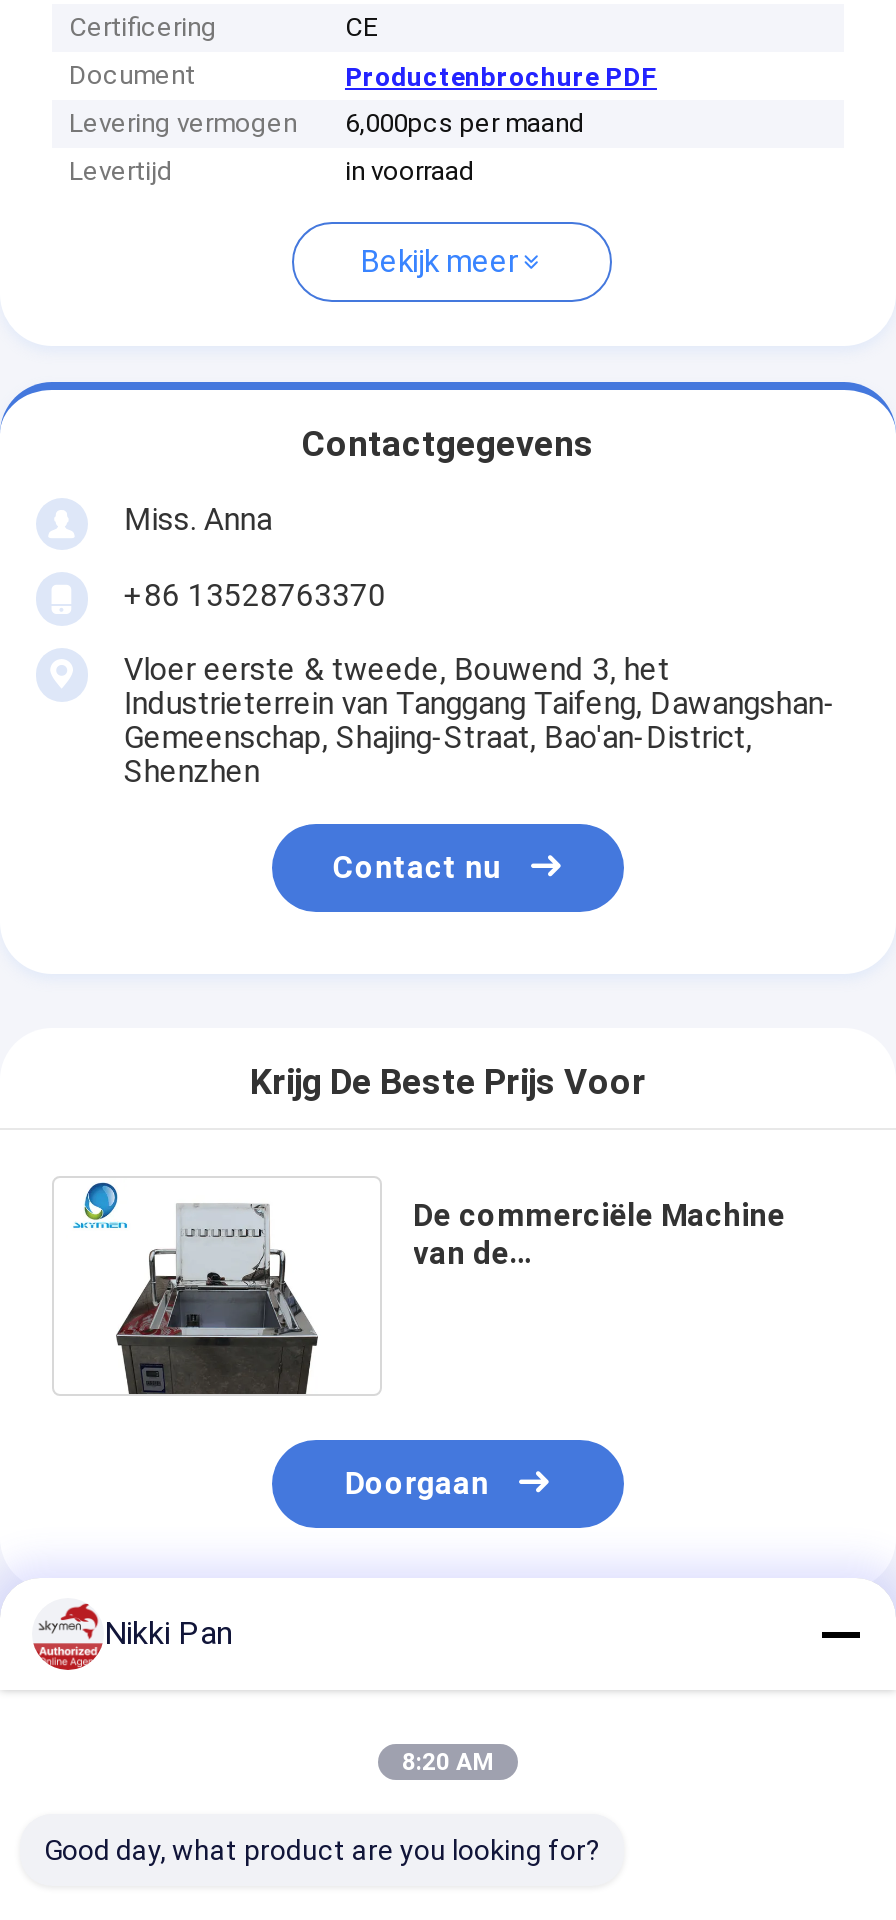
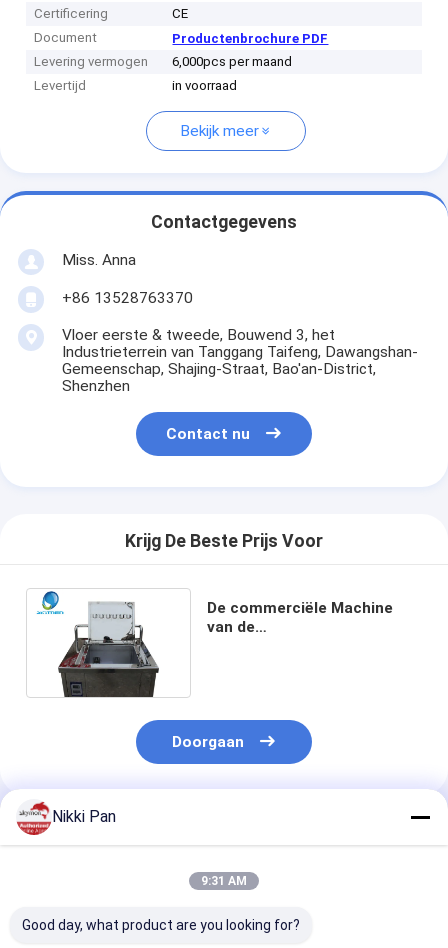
[402,1748,494,1776] 8:20 AM -> [201,874,247,888] 9:31 AM

